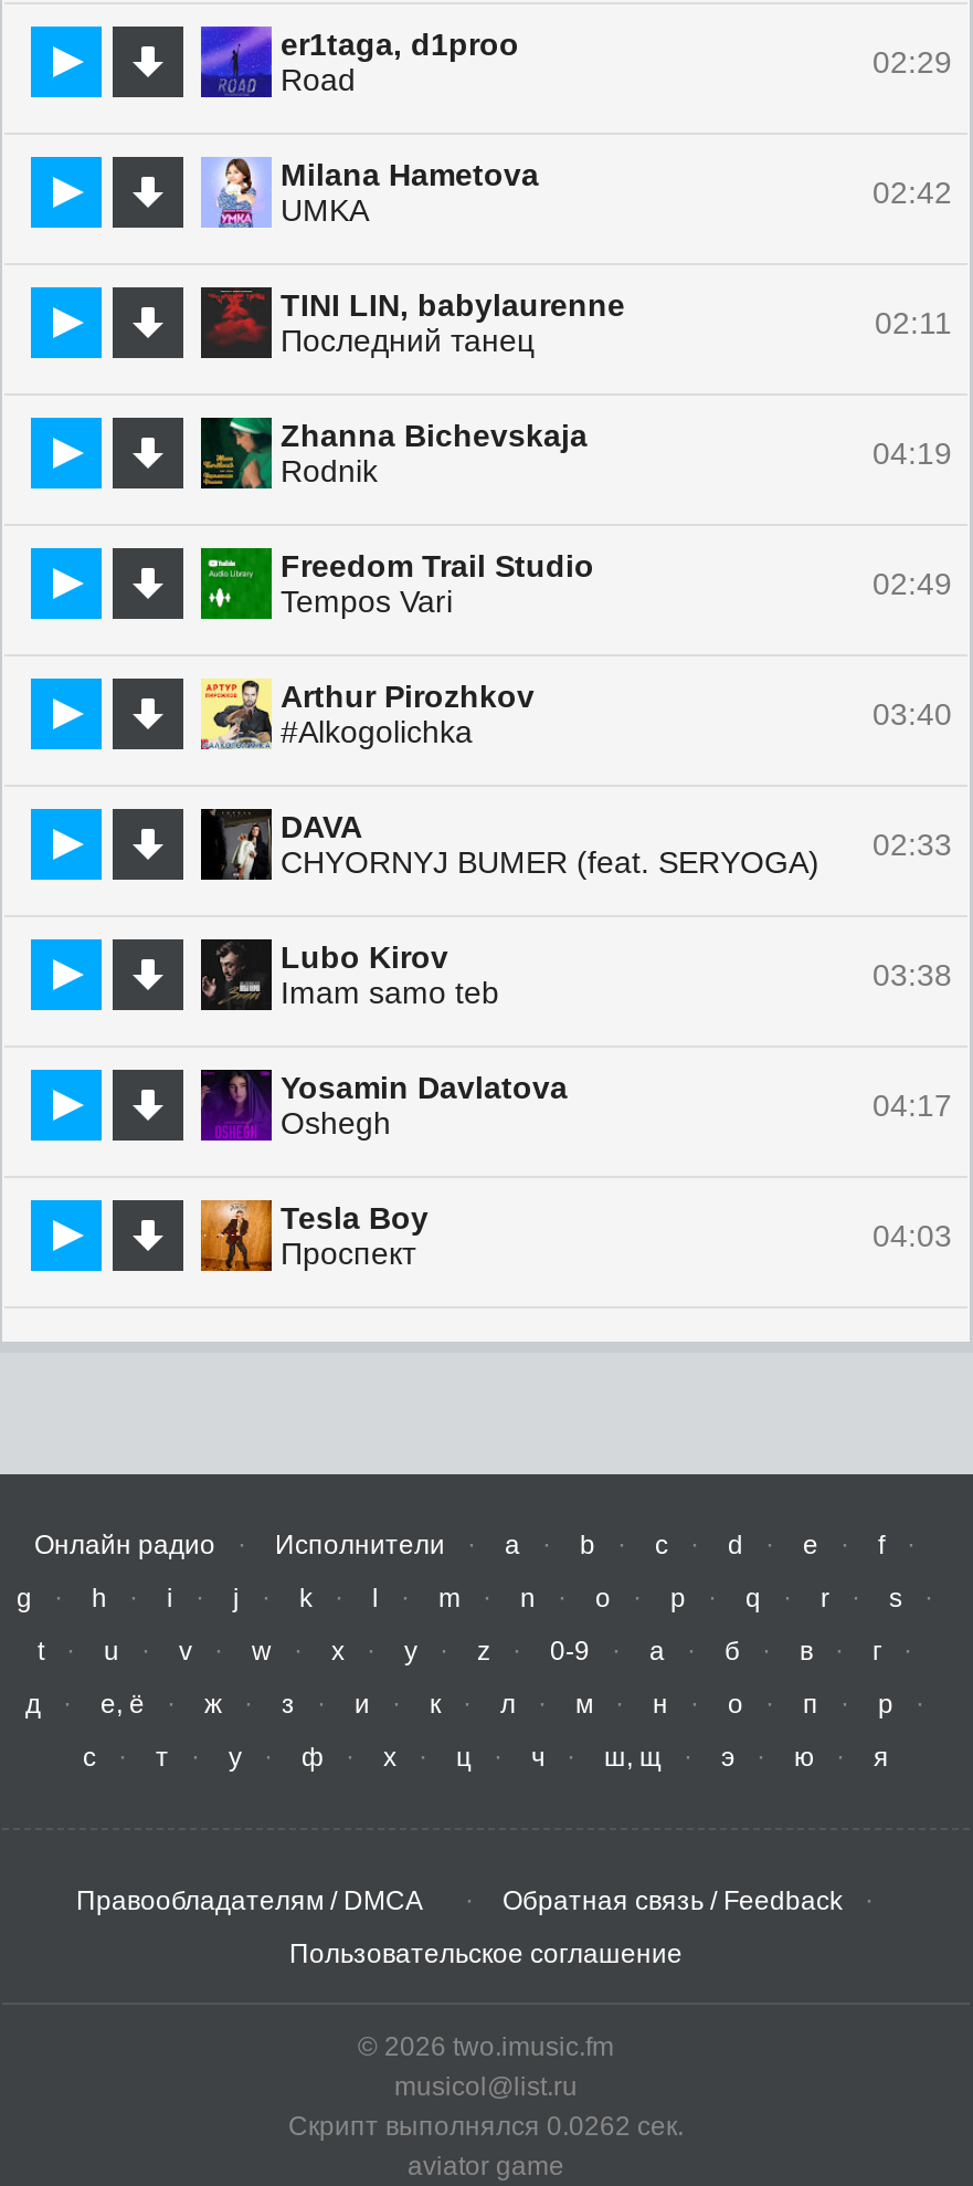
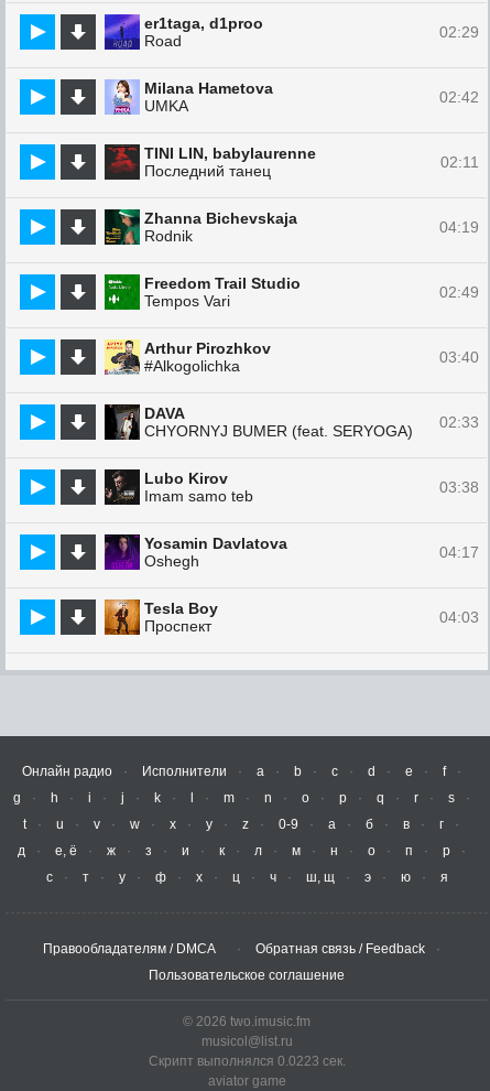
[288,2111,684,2142] Скрипт выполнялся 0.0262 сек. -> [148,1054,345,1069] Скрипт выполнялся 0.0223 сек.

